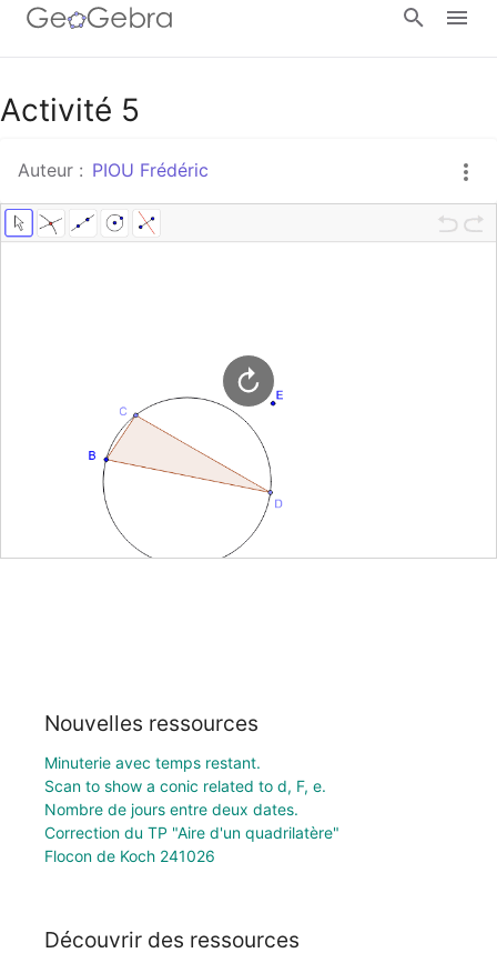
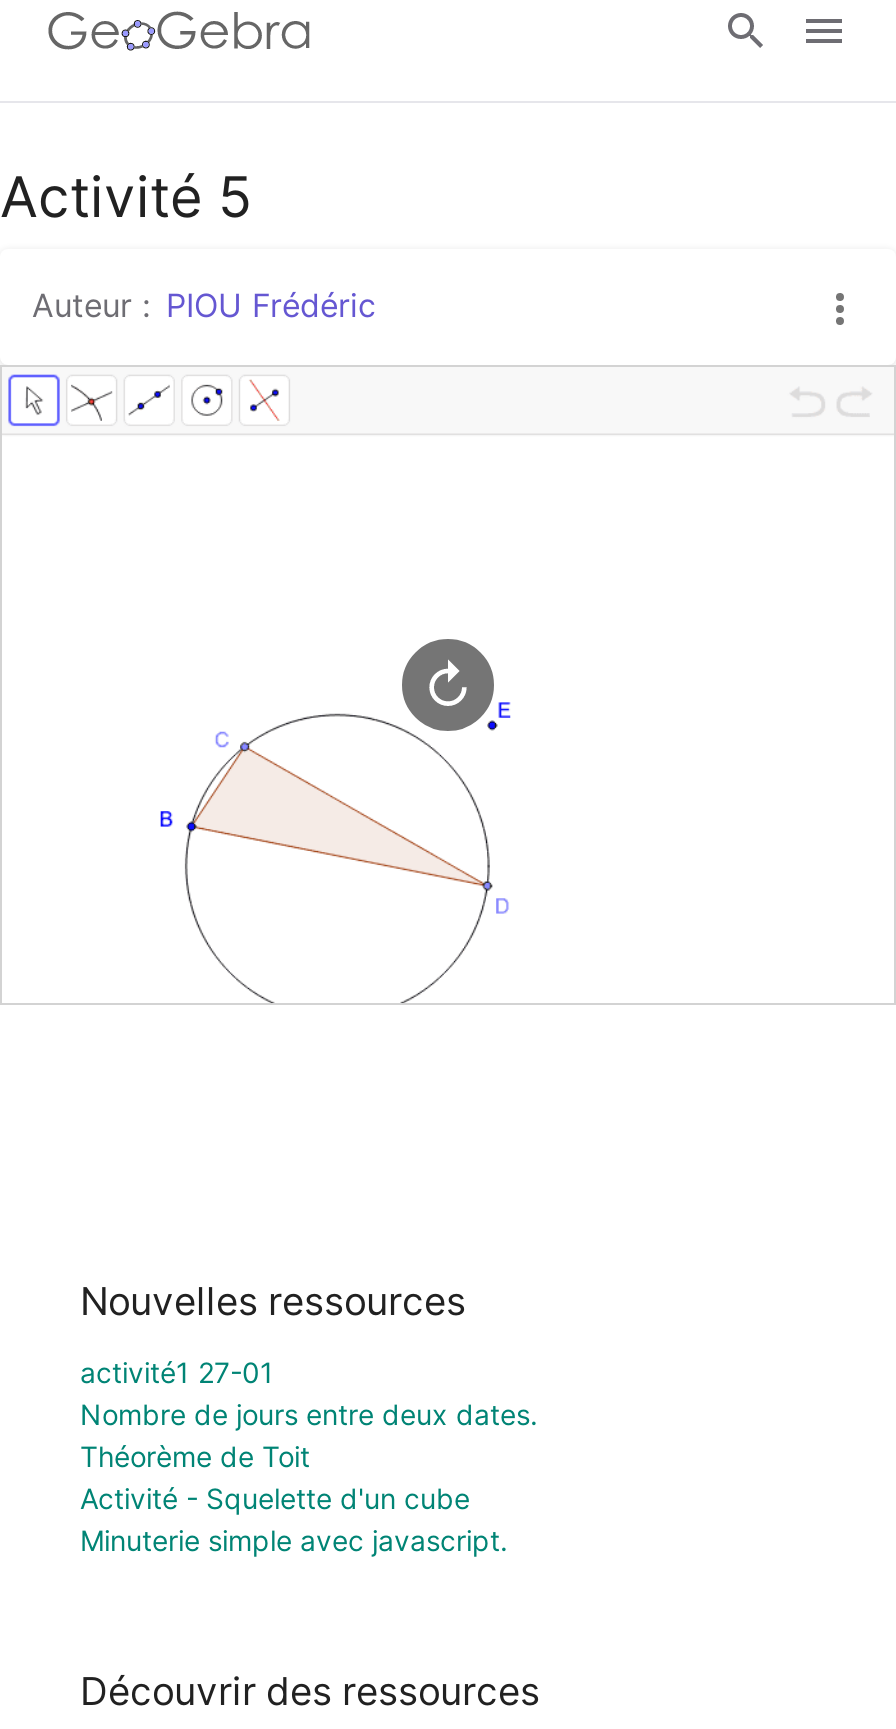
[44,753,326,795] Minuterie avec temps restant. | Scan to show a conic related to d, F, e. -> [80,1355,274,1389] activité1 27-01
moved [44,800,298,818] -> [80,1397,538,1431]: Nombre de jours entre deux dates.
[44,823,339,865] Correction du TP "Aire d'un quadrilatère" | Flocon de Koch 241026 -> [80,1439,508,1557] Théorème de Toit | Activité - Squelette d'un cube | Minuterie simple avec javascript.

